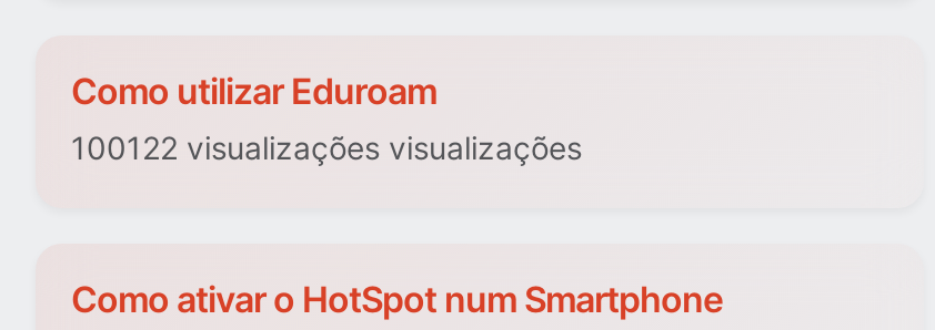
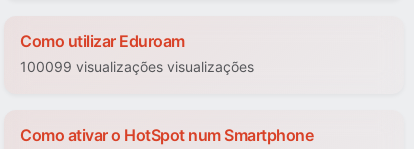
[71,130,582,167] 100122 visualizações visualizações -> [20,58,254,75] 100099 visualizações visualizações

